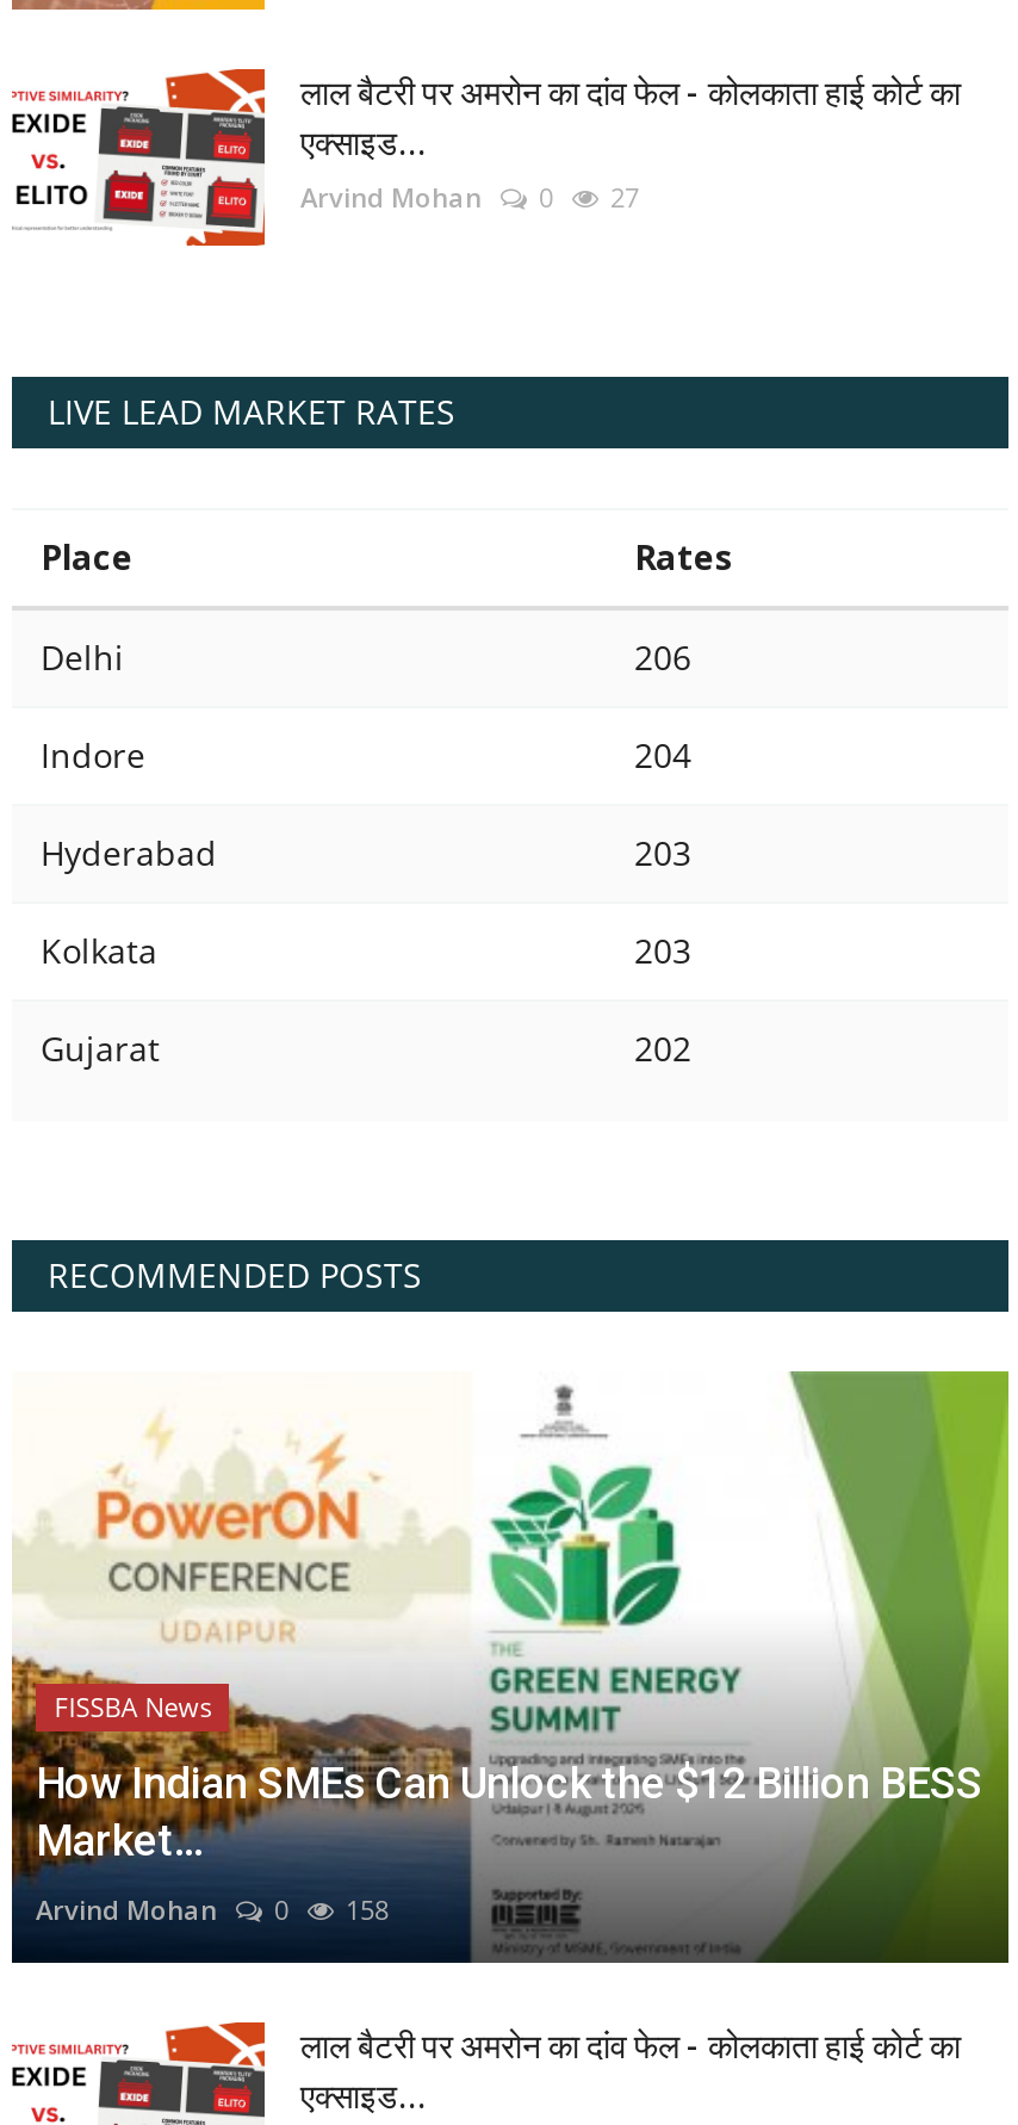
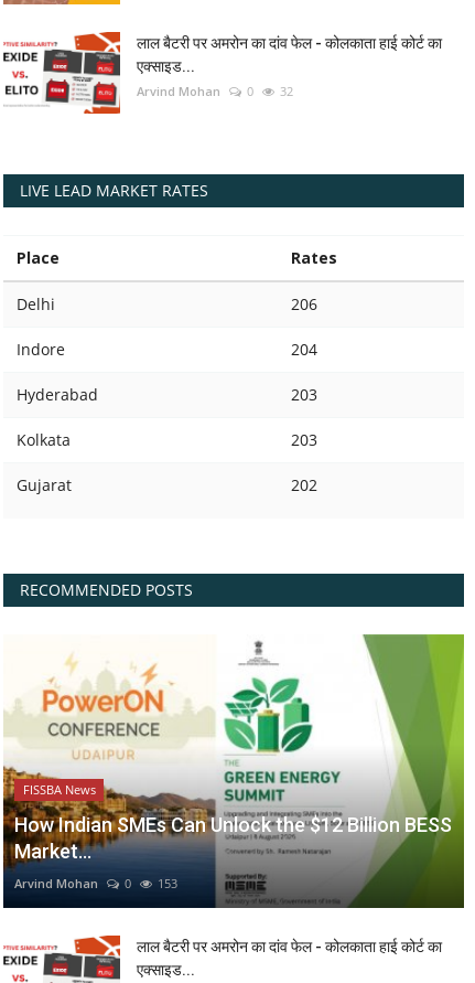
[300,178,639,214] Arvind Mohan 0 27 -> [137,82,293,99] Arvind Mohan 0 32
[36,1892,389,1928] Arvind Mohan 0 158 -> [14,875,177,892] Arvind Mohan 0 153

